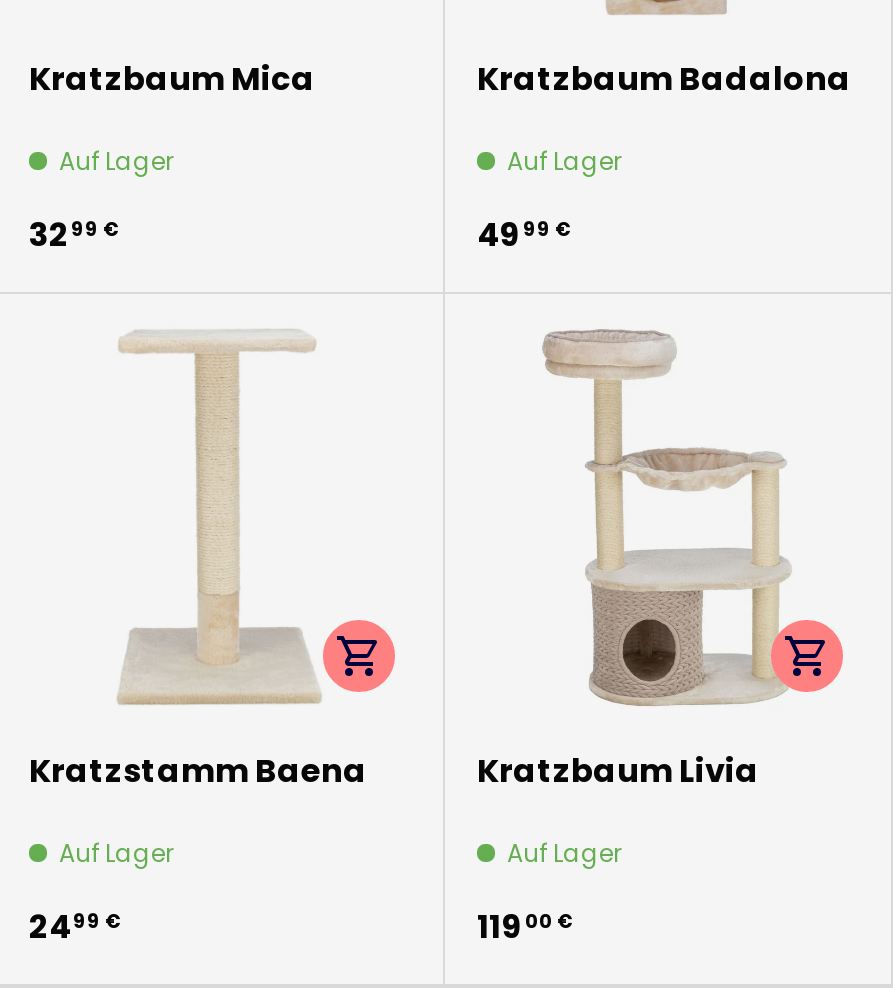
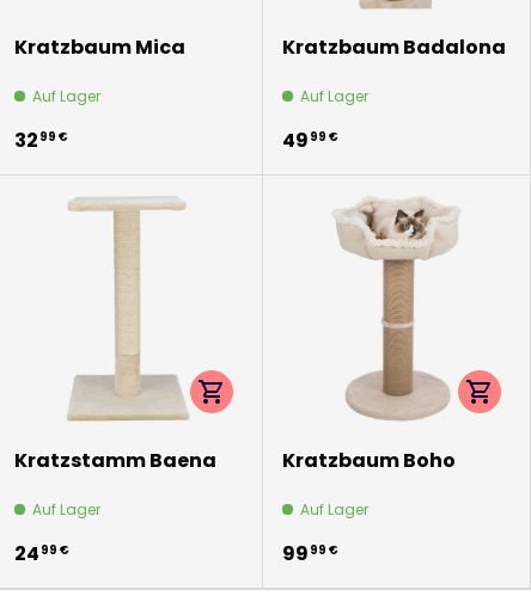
[477,328,791,794] [image] | Kratzbaum Livia -> [282,197,469,474] [image] | Kratzbaum Boho
[477,904,573,950] 11900 € -> [282,540,338,567] 9999 €

